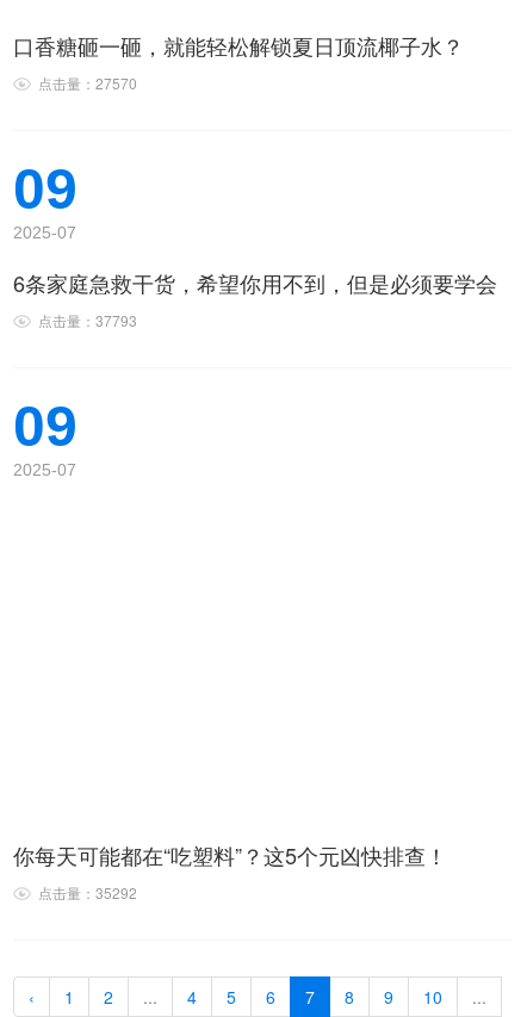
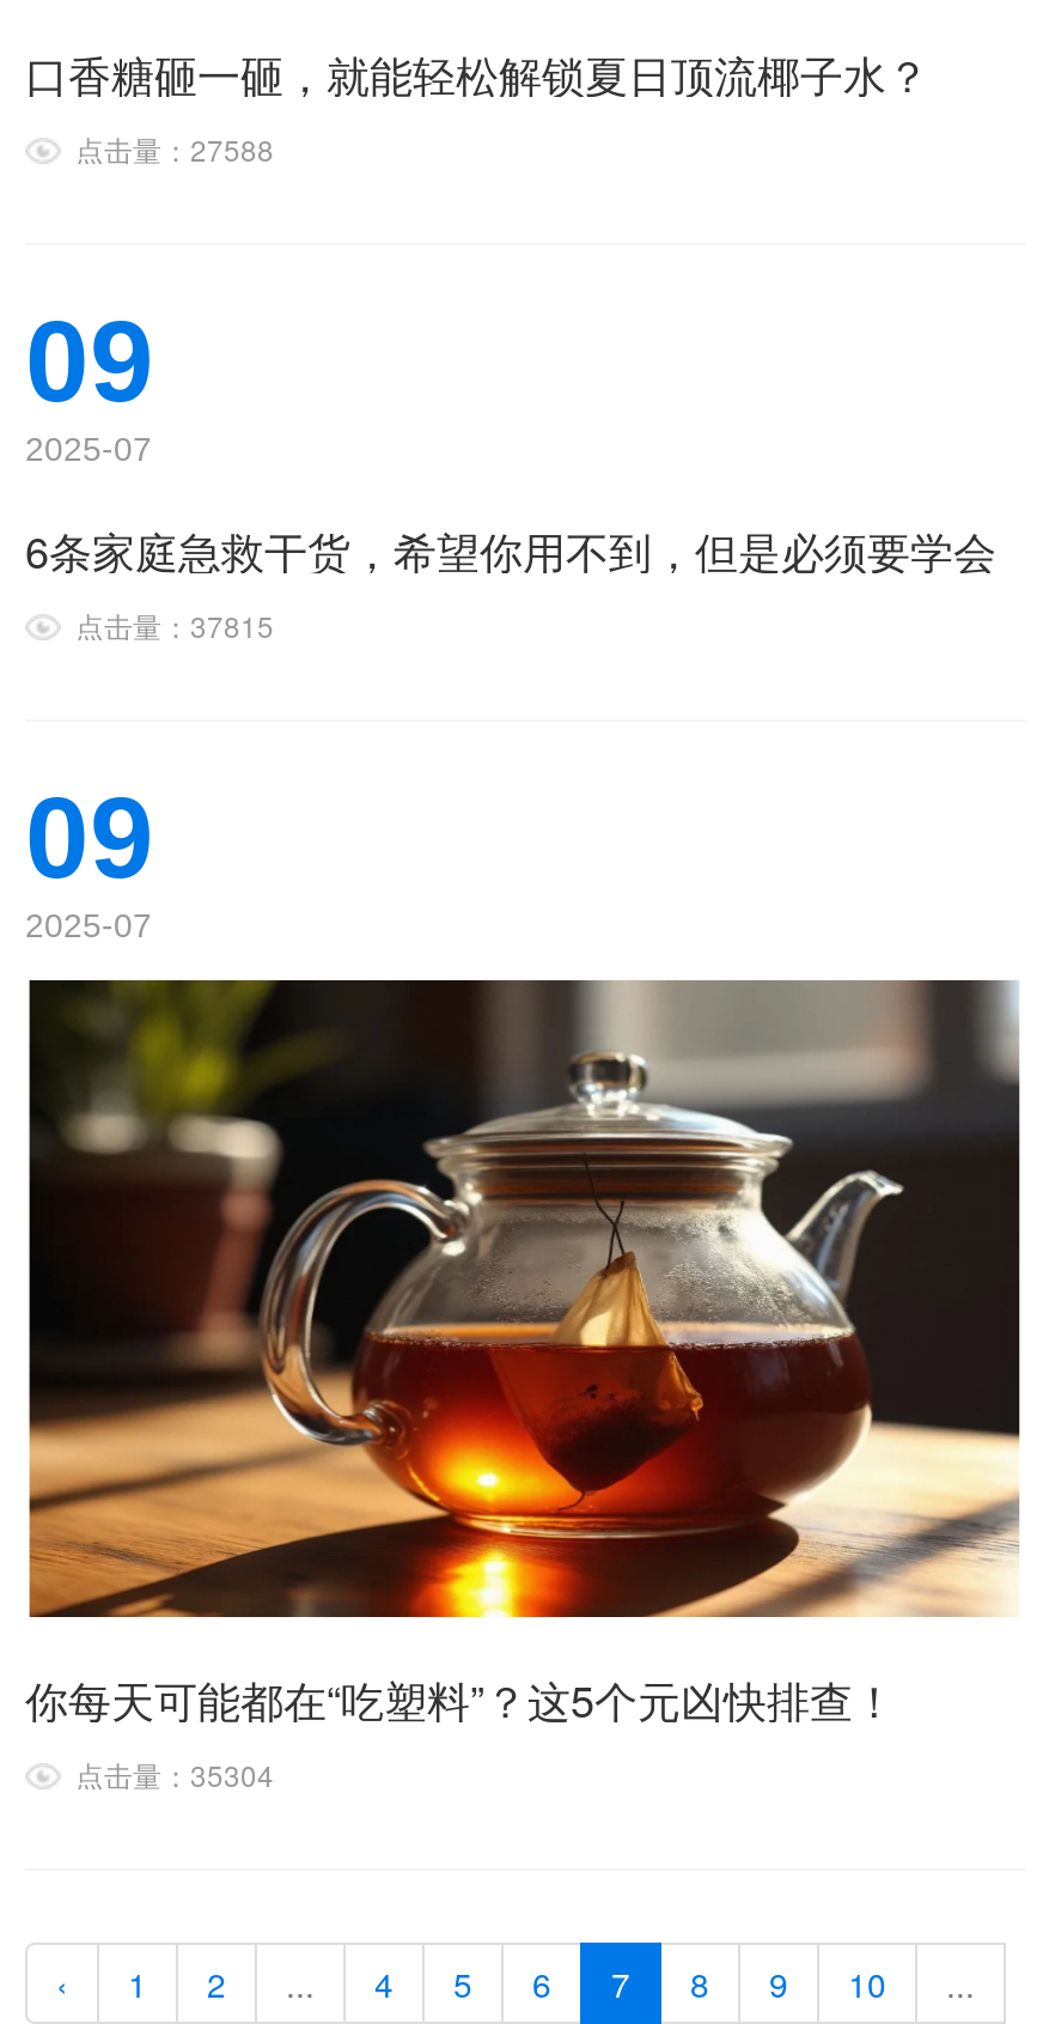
[38,73,137,93] 点击量：27570 -> [75,129,274,169] 点击量：27588
[38,310,137,331] 点击量：37793 -> [75,605,274,646] 点击量：37815
none -> [28,978,1023,1619] [image]
[38,882,137,902] 点击量：35292 -> [75,1753,274,1793] 点击量：35304

